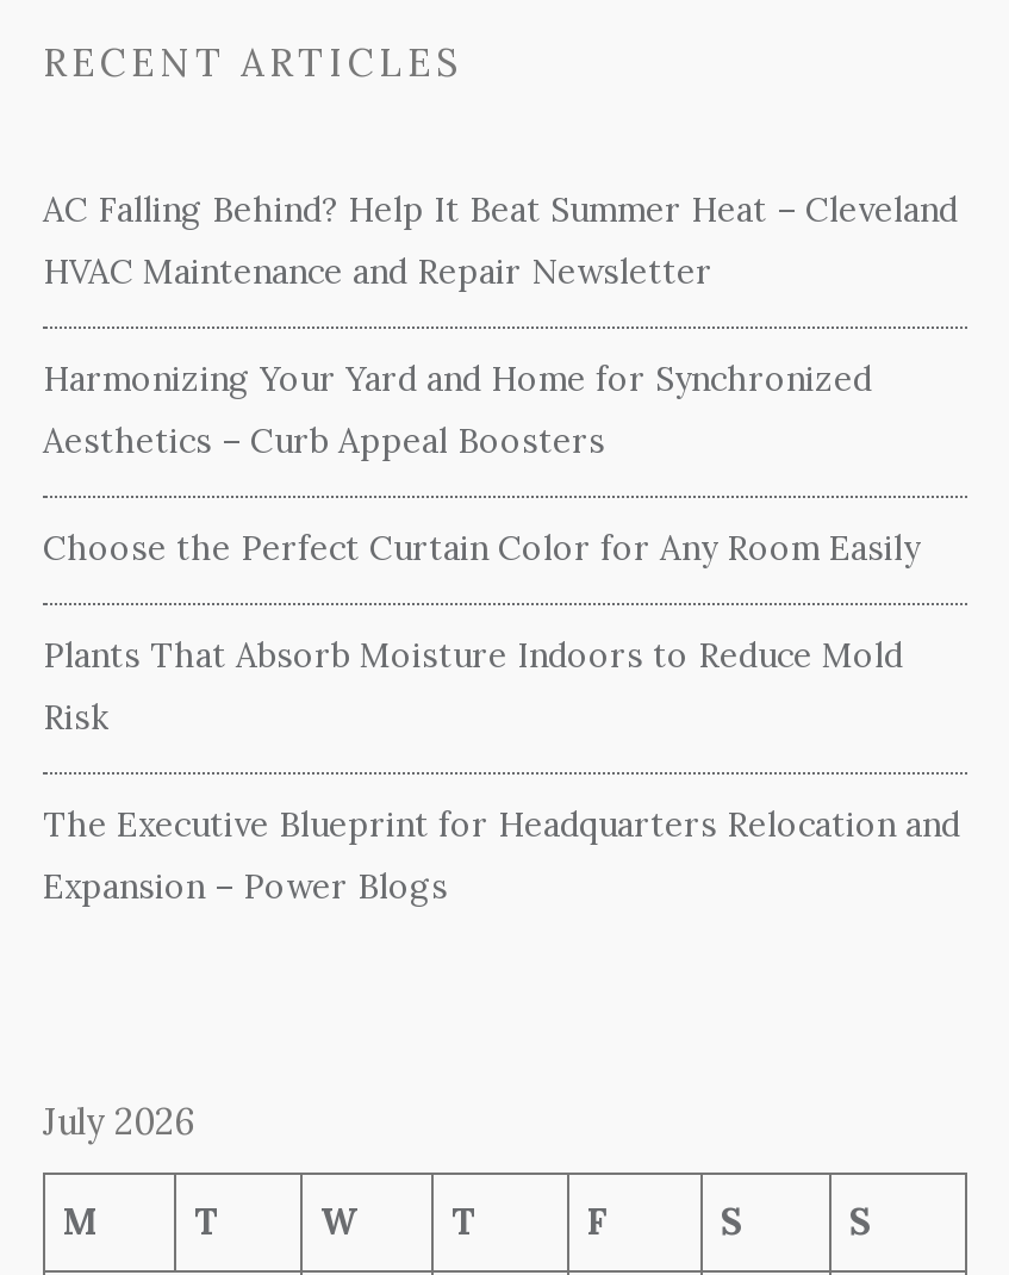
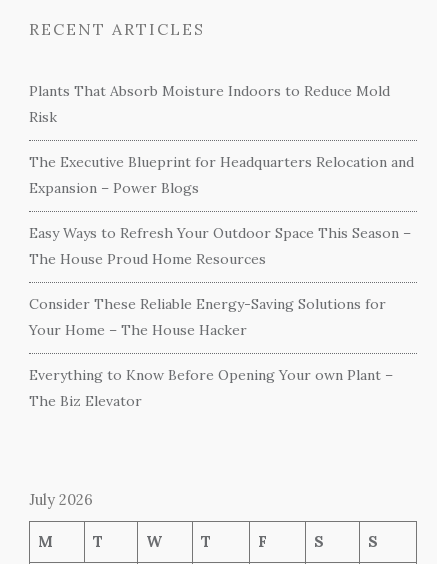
[43,187,958,568] AC Falling Behind? Help It Beat Summer Heat – Cleveland | HVAC Maintenance and Repair Newsletter | Harmonizing Your Yard and Home for Synchronized | Aesthetics – Curb Appeal Boosters | Choose the Perfect Curtain Color for Any Room Easily -> none
moved [43,633,960,907] -> [29,81,414,196]: Plants That Absorb Moisture Indoors to Reduce Mold | Risk | The Executive Blueprint for Headquarters Relocation and | Expansion – Power Blogs
none -> [29,223,411,409] Easy Ways to Refresh Your Outdoor Space This Season – | The House Proud Home Resources | Consider These Reliable Energy-Saving Solutions for | Your Home – The House Hacker | Everything to Know Before Opening Your own Plant – | The Biz Elevator

